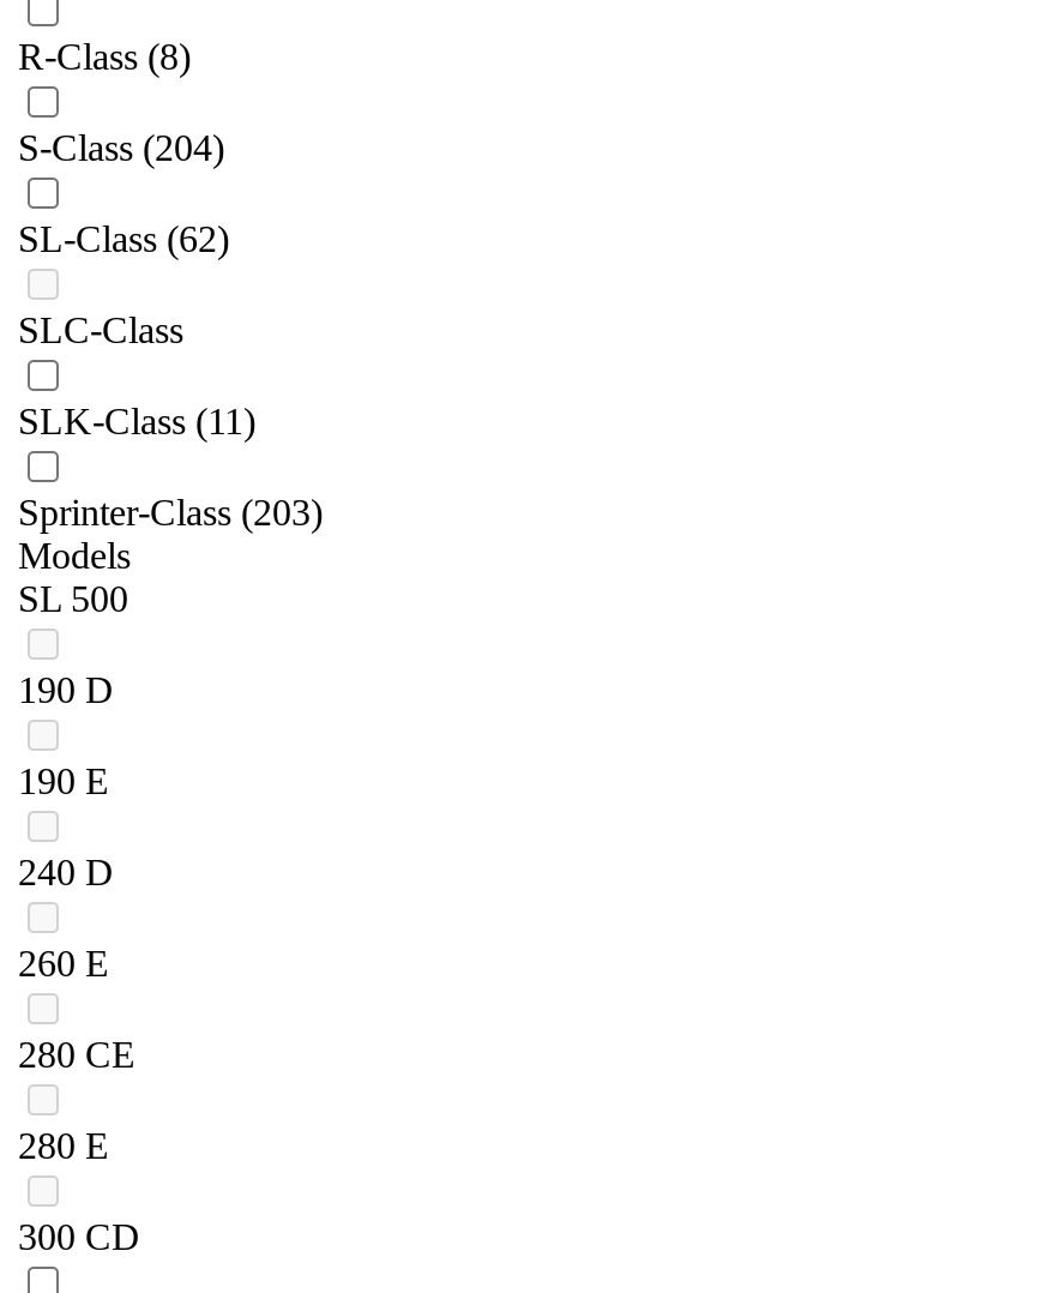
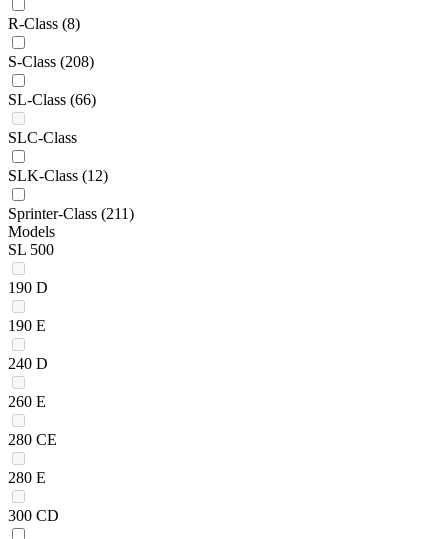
[18,128,224,169] S-Class (204) -> [8,53,94,70] S-Class (208)
[18,219,229,260] SL-Class (62) -> [8,91,96,108] SL-Class (66)
[18,402,255,442] SLK-Class (11) -> [8,167,108,184] SLK-Class (12)
[18,493,323,534] Sprinter-Class (203) -> [8,205,134,222] Sprinter-Class (211)

